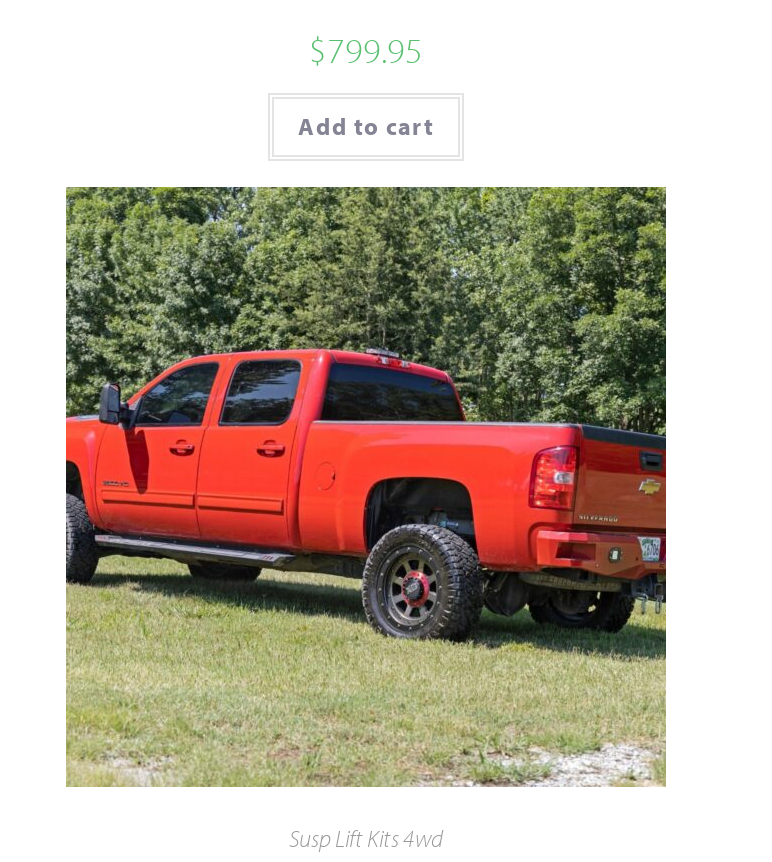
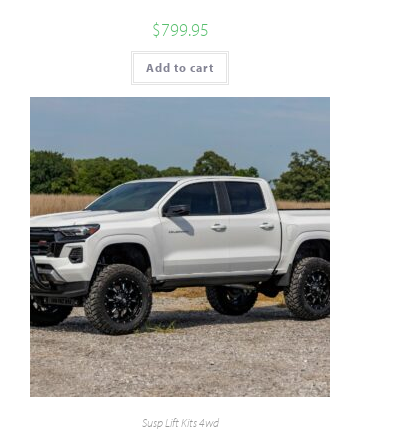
[64,186,668,788] [image] -> [29,97,331,397] [image]

